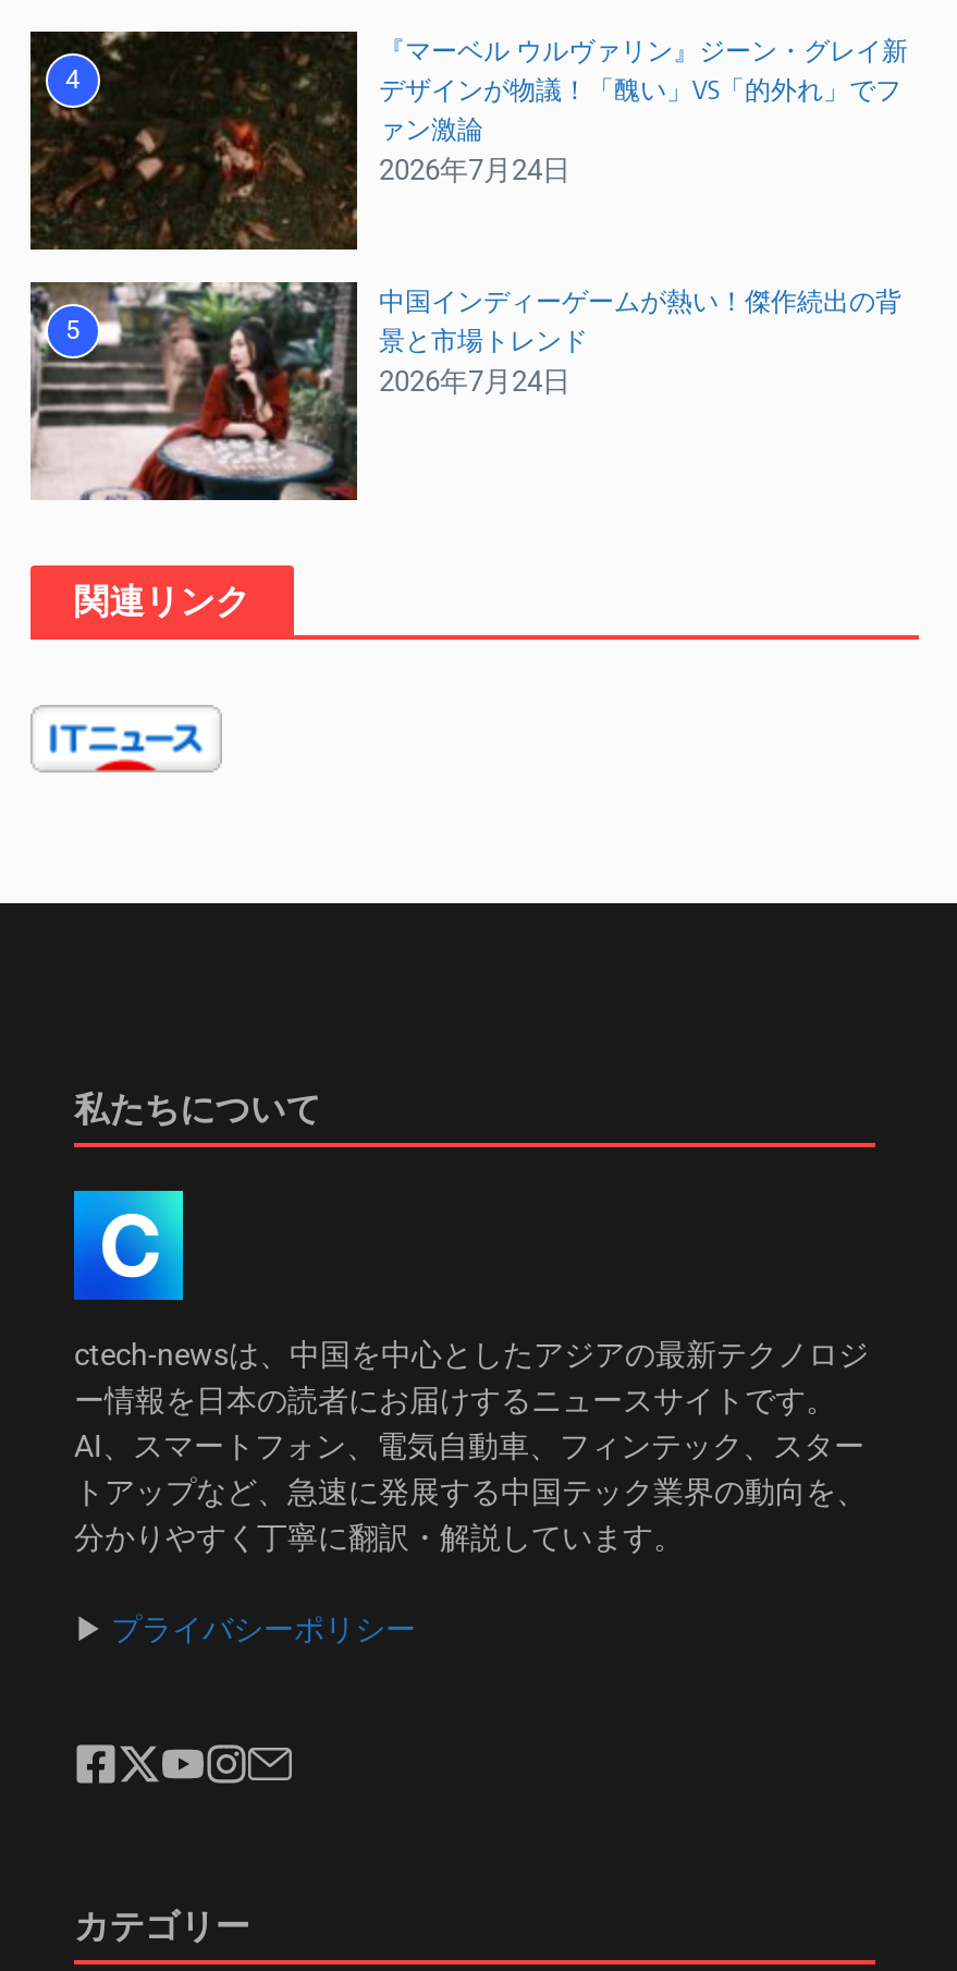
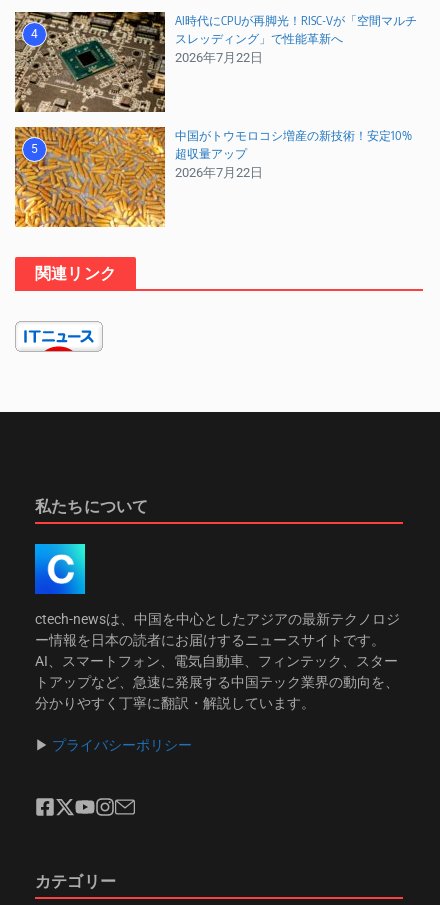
[28,29,908,252] [image] | 『マーベル ウルヴァリン』ジーン・グレイ新 | デザインが物議！「醜い」VS「的外れ」でフ | ァン激論 | 2026年7月24日 -> [14,11,417,113] [image] | AI時代にCPUが再脚光！RISC-Vが「空間マルチ | スレッディング」で性能革新へ | 2026年7月22日
[28,280,901,502] [image] | 中国インディーゲームが熱い！傑作続出の背 | 景と市場トレンド | 2026年7月24日 -> [14,126,412,228] [image] | 中国がトウモロコシ増産の新技術！安定10% | 超収量アップ | 2026年7月22日

